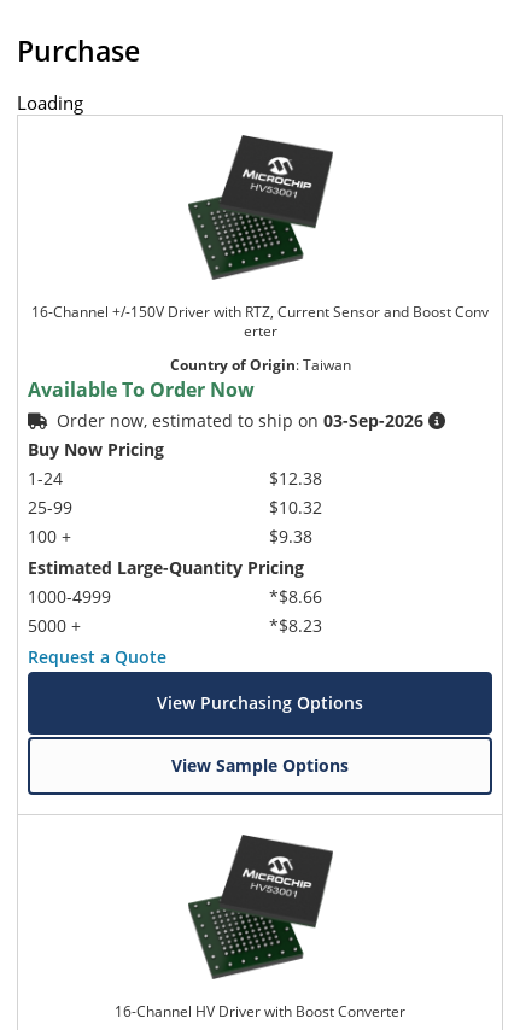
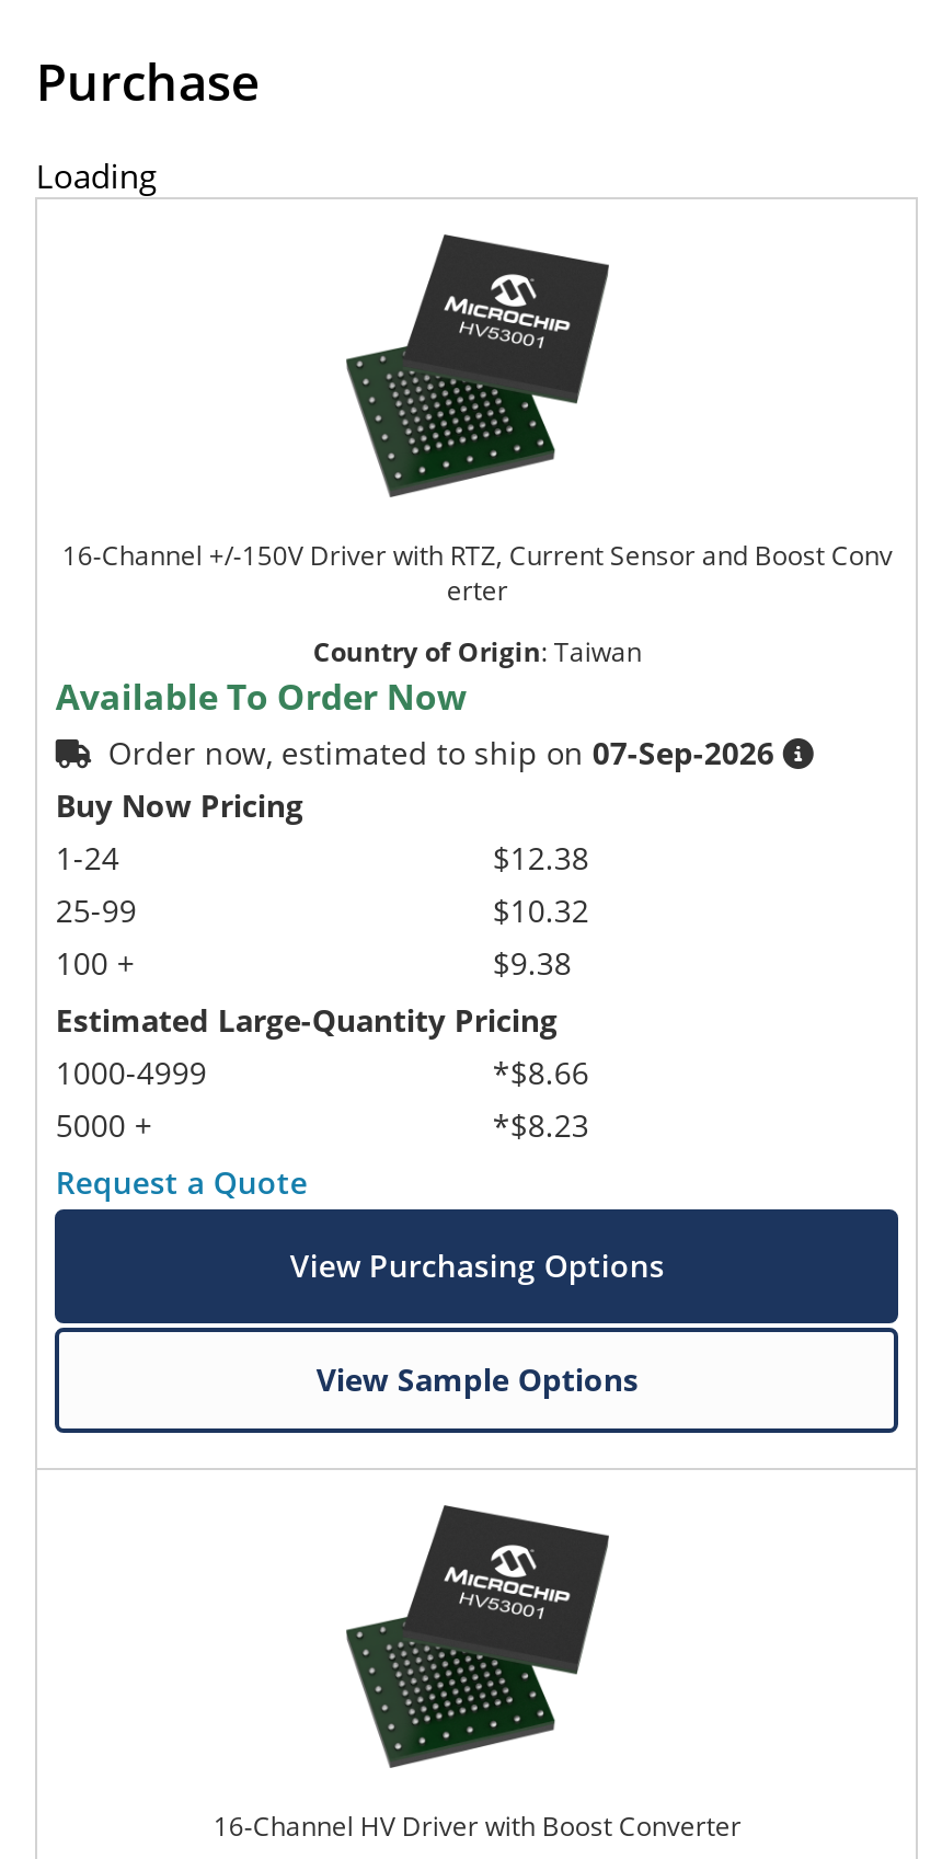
[57,409,424,432] Order now, estimated to ship on 03-Sep-2026 -> [108,732,774,774] Order now, estimated to ship on 07-Sep-2026

